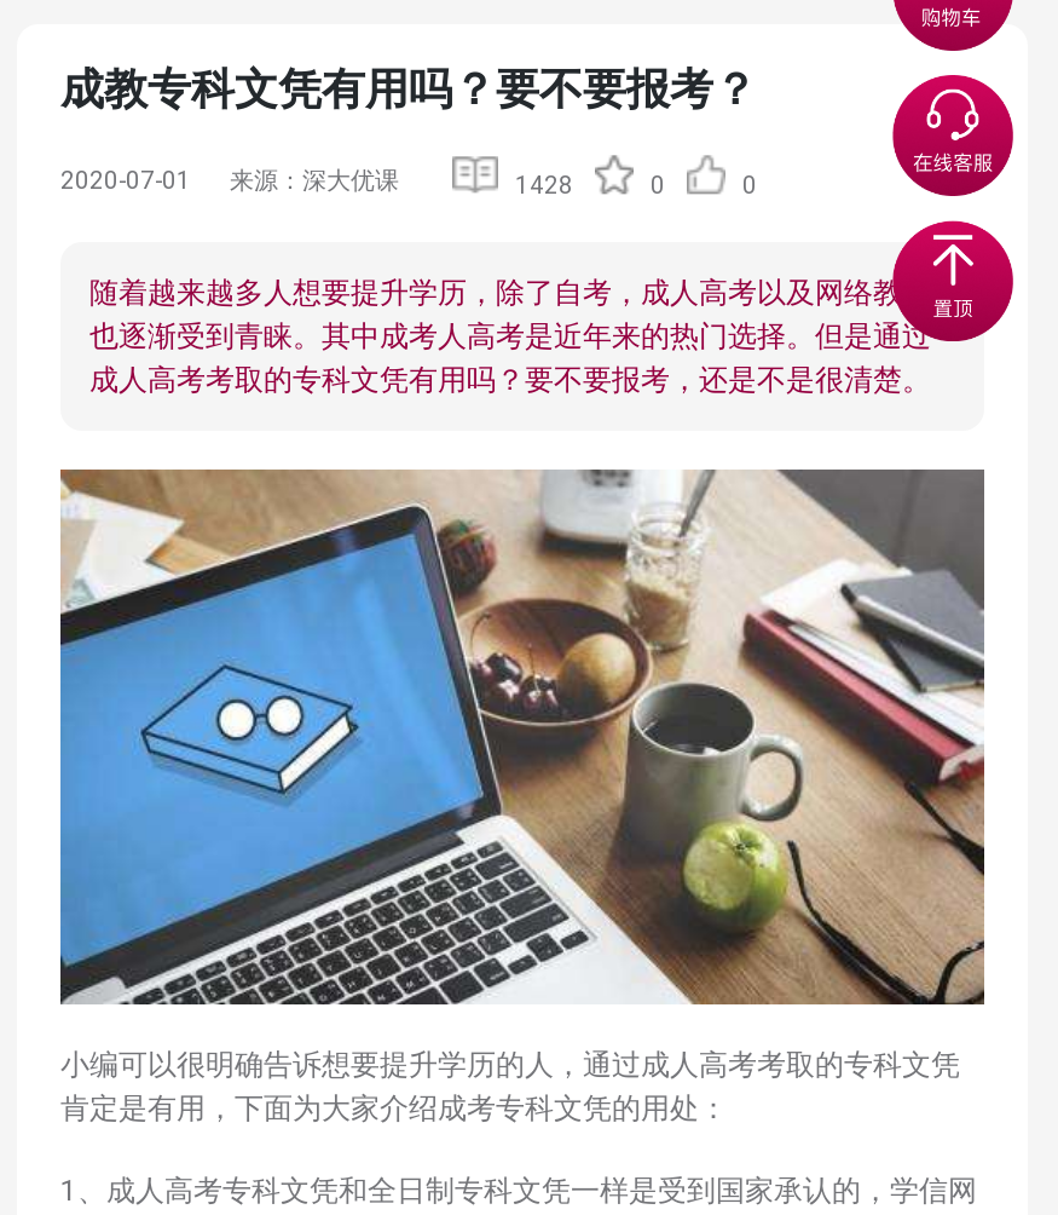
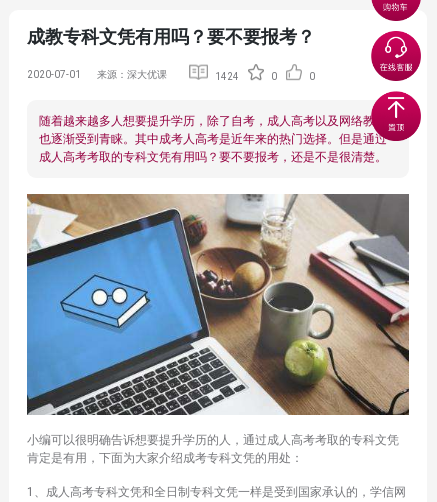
[515,171,573,198] 1428 -> [215,71,239,82] 1424

